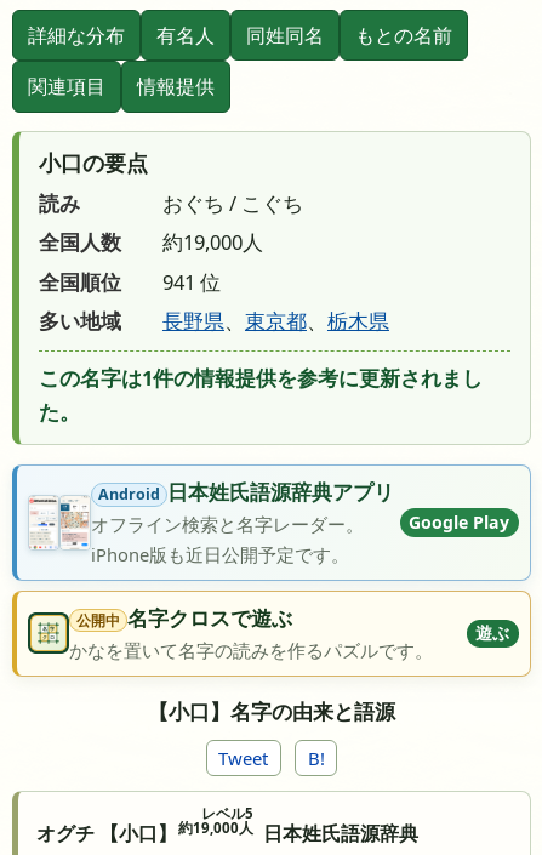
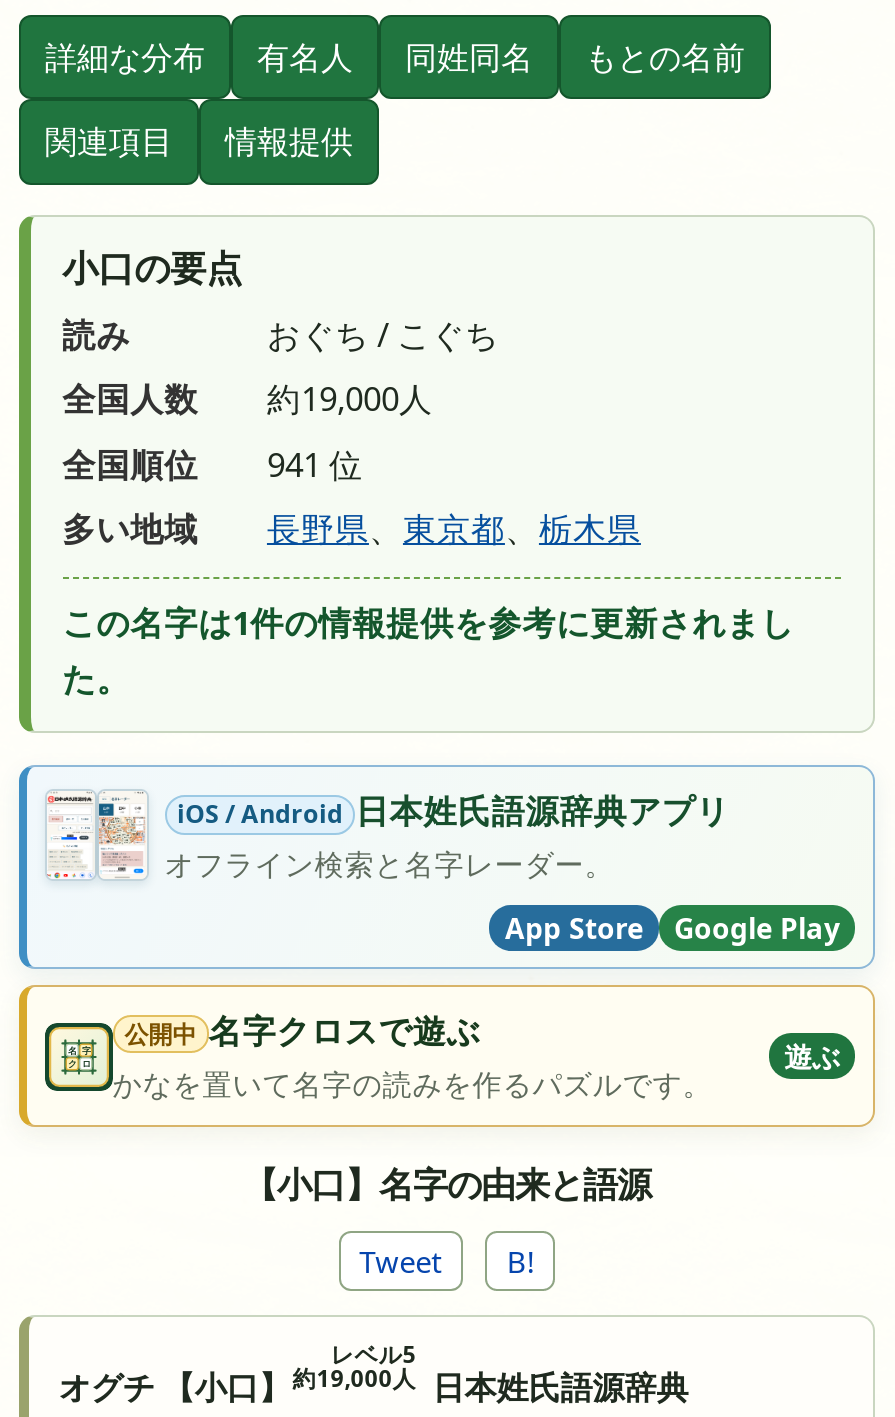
[29,478,394,549] [image] | Android 日本姓氏語源辞典アプリ -> [45,787,730,895] [image] | iOS / Android 日本姓氏語源辞典アプリ
moved [409,510,510,533] -> [674,908,840,946]: Google Play
[91,542,349,566] iPhone版も近日公開予定です。 -> [505,908,643,946] App Store

